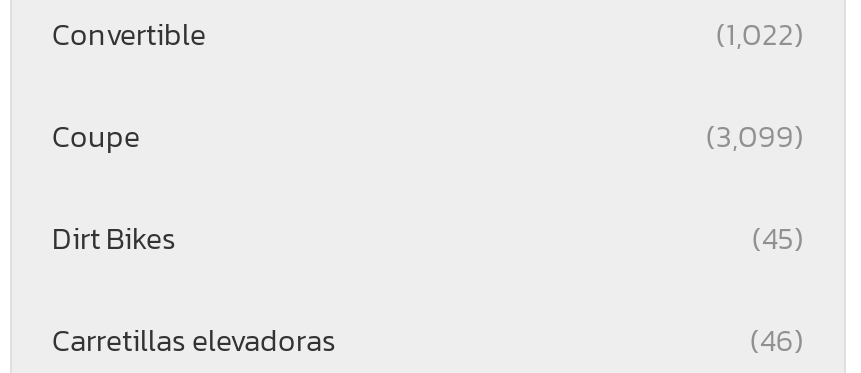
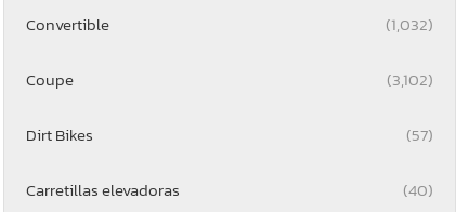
[716,10,804,56] (1,022) -> [386,11,433,36] (1,032)
[706,112,804,158] (3,099) -> [387,67,433,91] (3,102)
[752,214,804,260] (45) -> [406,122,433,147] (57)
[750,316,804,362] (46) -> [403,177,433,202] (40)

